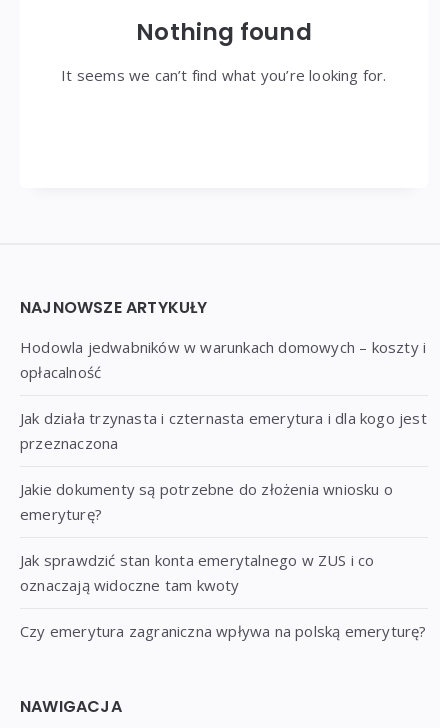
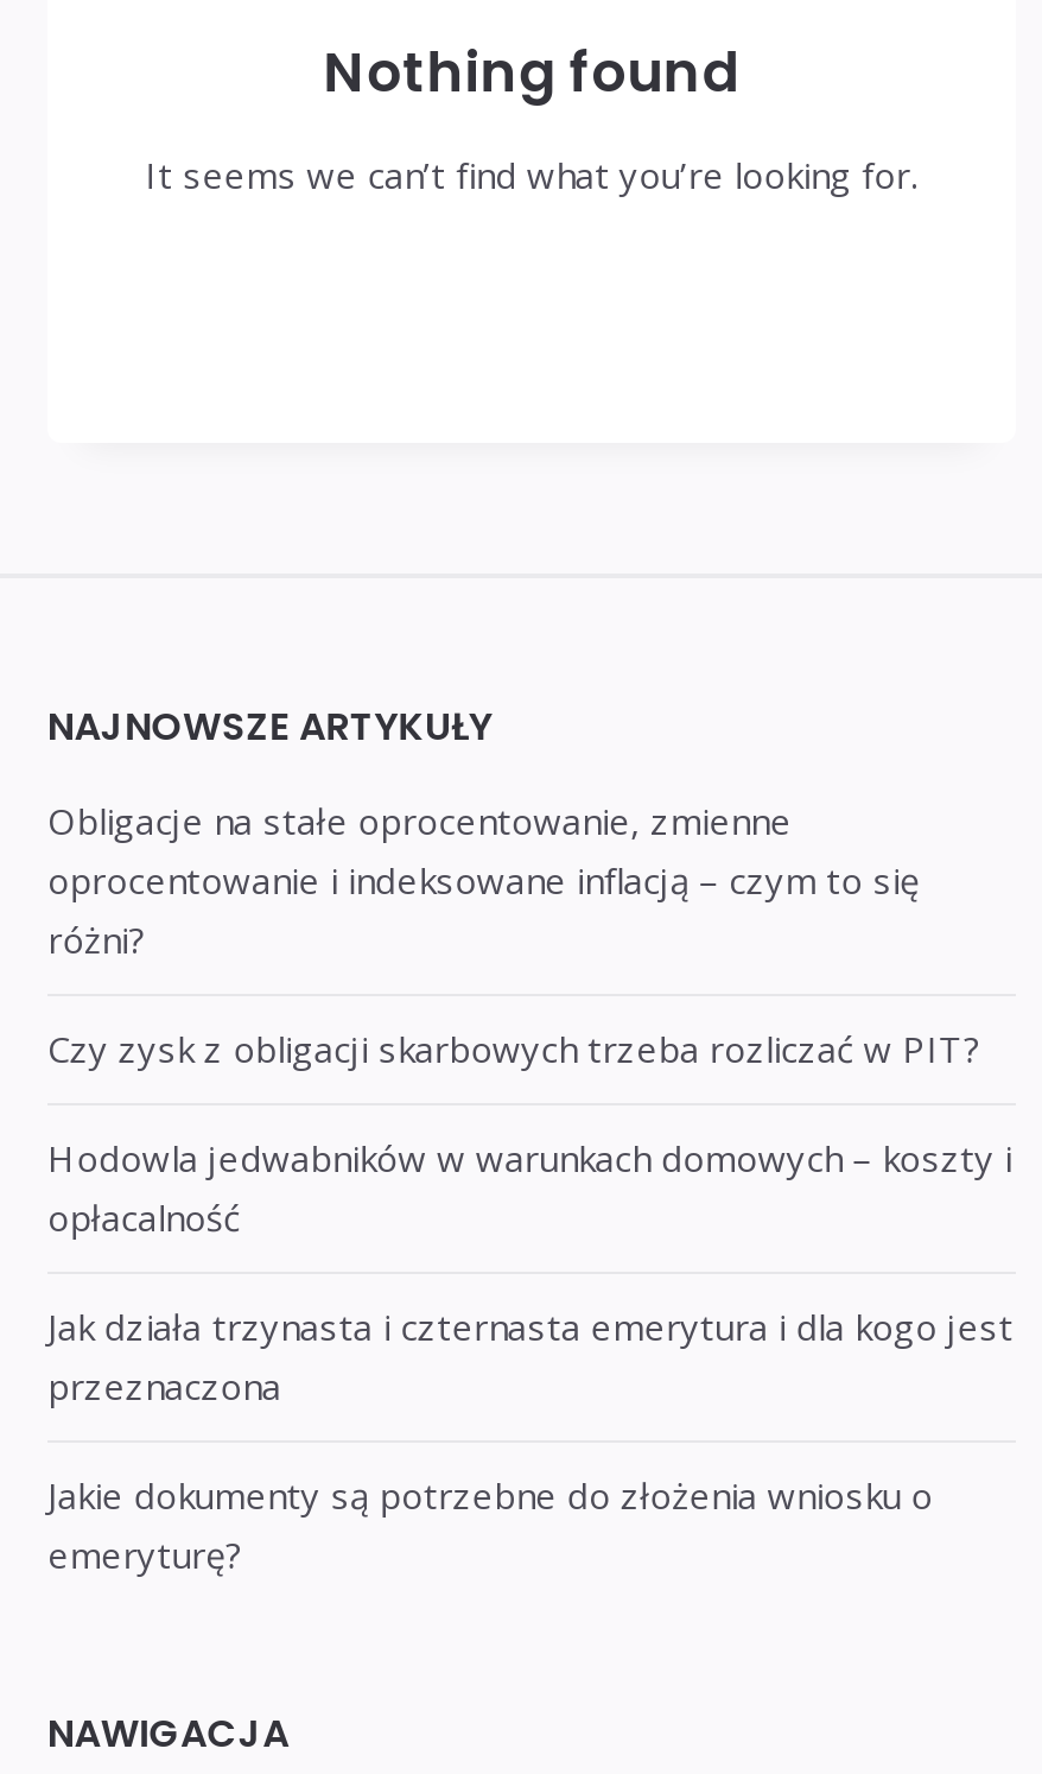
none -> [47,797,980,1072] Obligacje na stałe oprocentowanie, zmienne | oprocentowanie i indeksowane inflacją – czym to się | różni? | Czy zysk z obligacji skarbowych trzeba rozliczać w PIT?
moved [20,337,427,524] -> [47,1134,1013,1578]: Hodowla jedwabników w warunkach domowych – koszty i | opłacalność | Jak działa trzynasta i czternasta emerytura i dla kogo jest | przeznaczona | Jakie dokumenty są potrzebne do złożenia wniosku o | emeryturę?
[20,550,427,641] Jak sprawdzić stan konta emerytalnego w ZUS i co | oznaczają widoczne tam kwoty | Czy emerytura zagraniczna wpływa na polską emeryturę? -> none

